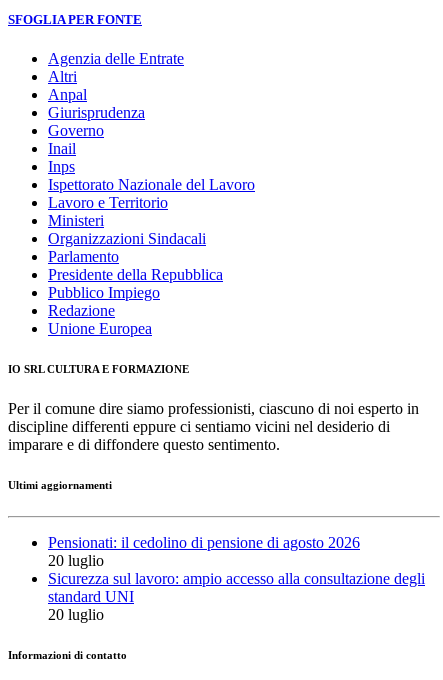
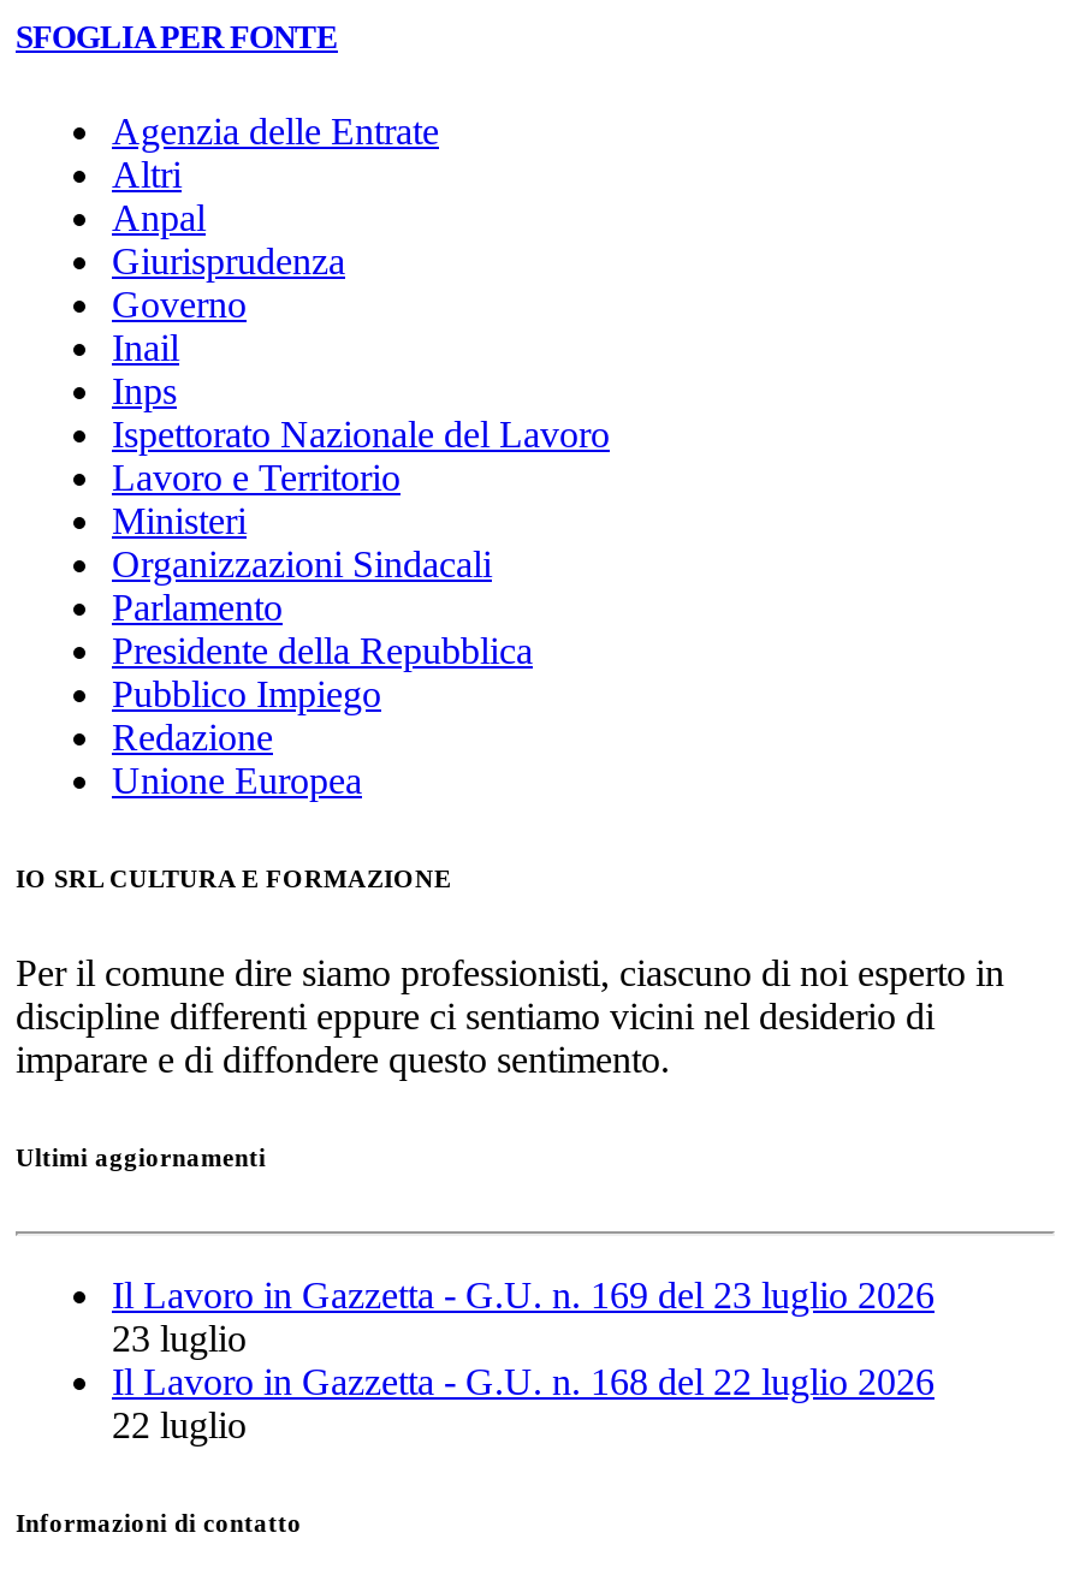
[48,534,425,623] Pensionati: il cedolino di pensione di agosto 2026 | 20 luglio | Sicurezza sul lavoro: ampio accesso alla consultazione degli | standard UNI | 20 luglio -> [112,1274,934,1445] Il Lavoro in Gazzetta - G.U. n. 169 del 23 luglio 2026 | 23 luglio | Il Lavoro in Gazzetta - G.U. n. 168 del 22 luglio 2026 | 22 luglio

